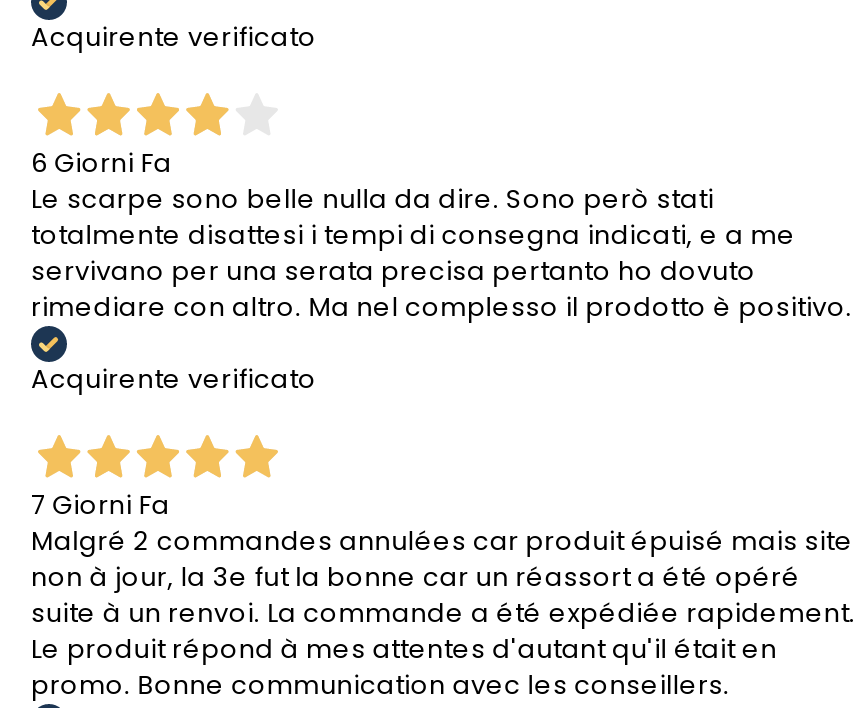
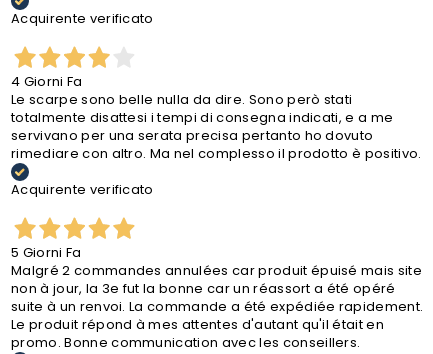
[31,144,172,182] 6 Giorni Fa -> [11,72,82,91] 4 Giorni Fa
[31,486,170,524] 7 Giorni Fa -> [11,243,81,262] 5 Giorni Fa

